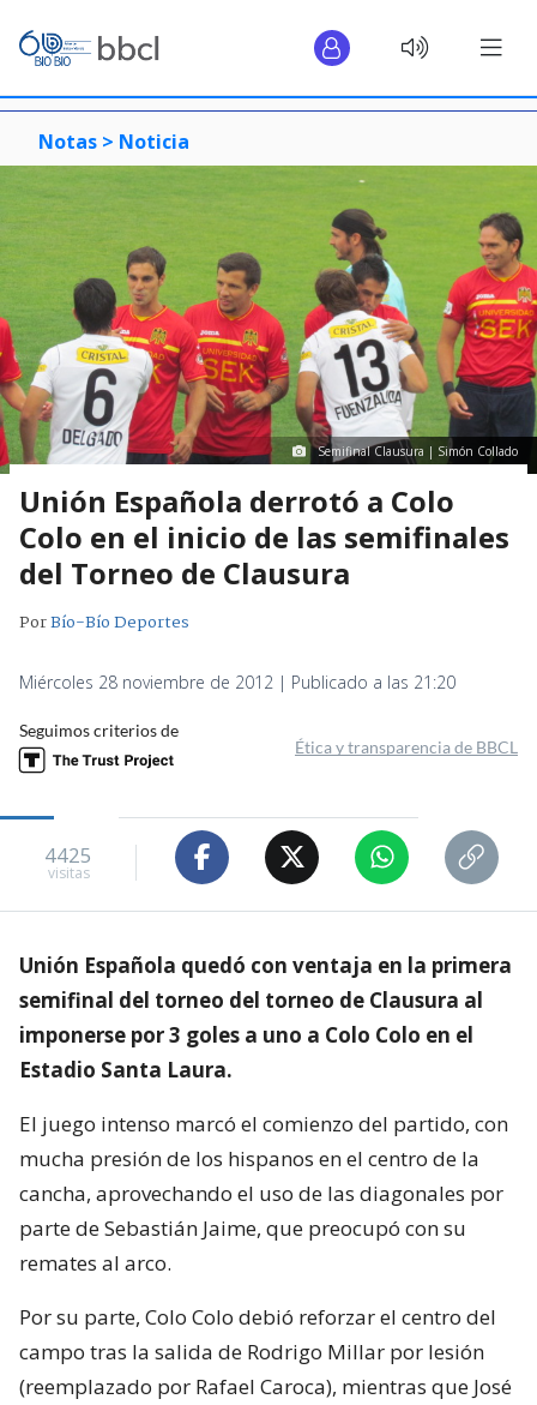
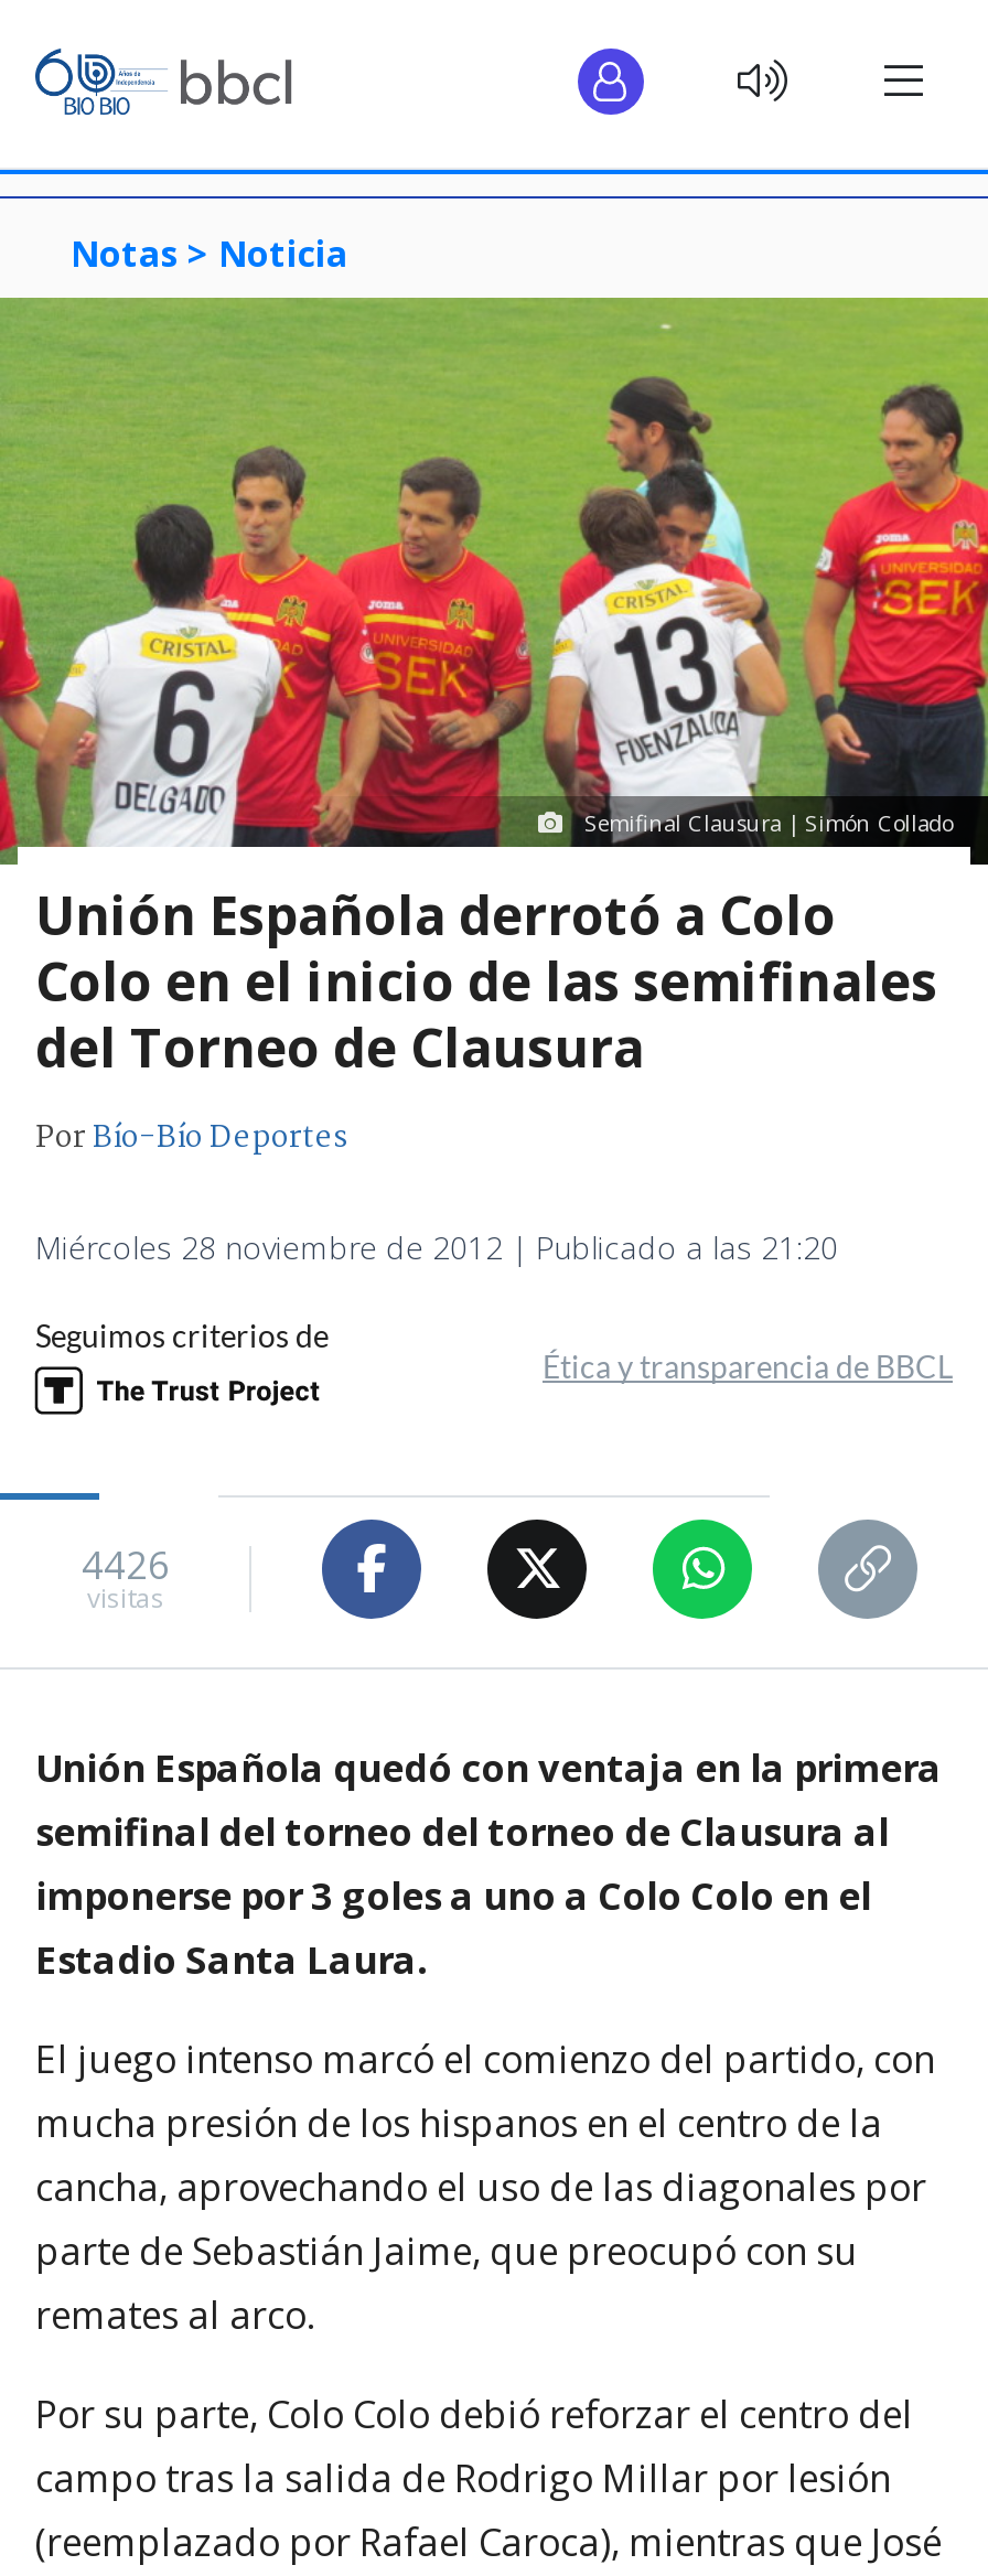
[44,841,92,869] 4425 -> [82,1540,170,1591] 4426

